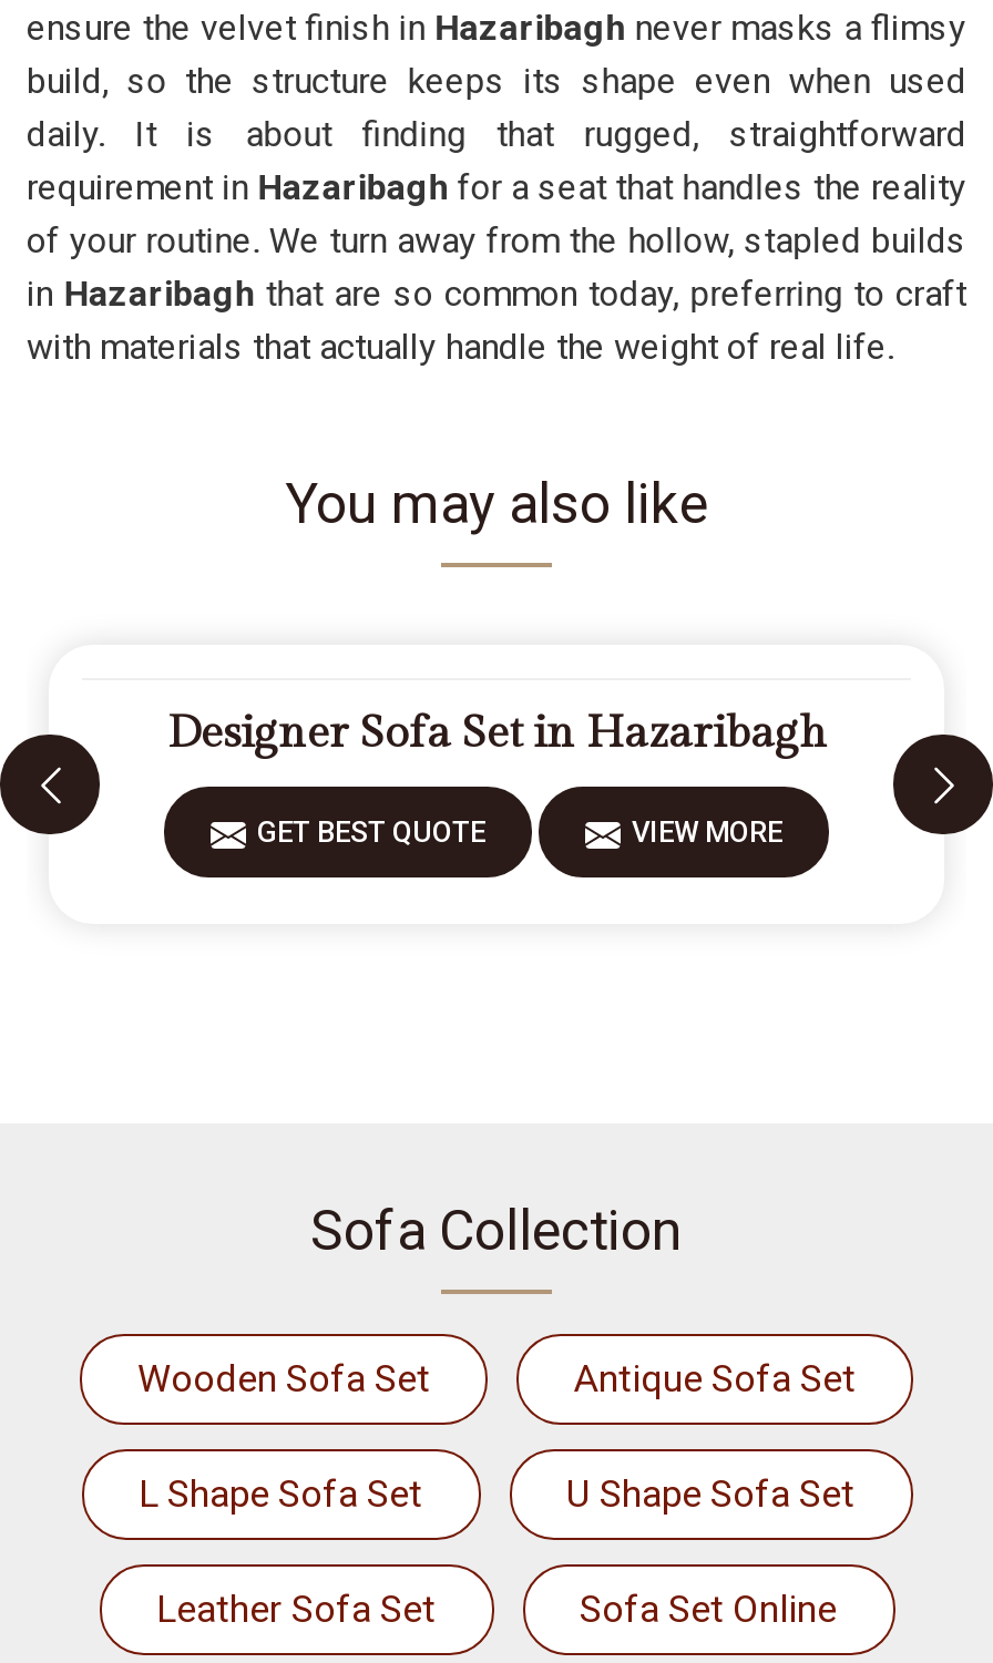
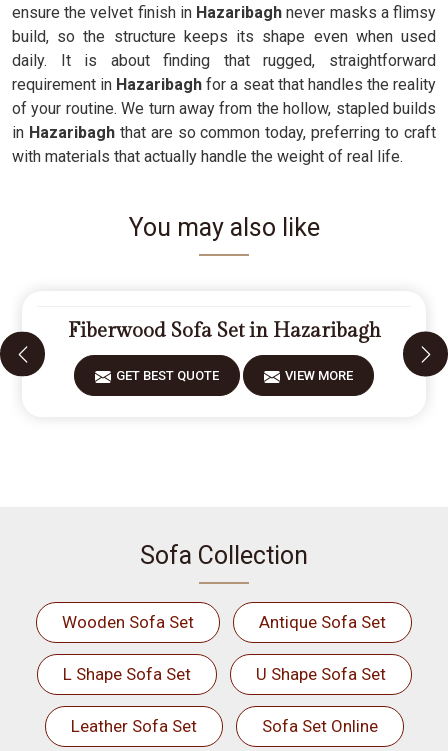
[167,707,826,760] Designer Sofa Set in Hazaribagh -> [67,319,380,343] Fiberwood Sofa Set in Hazaribagh

